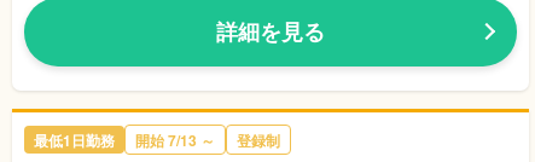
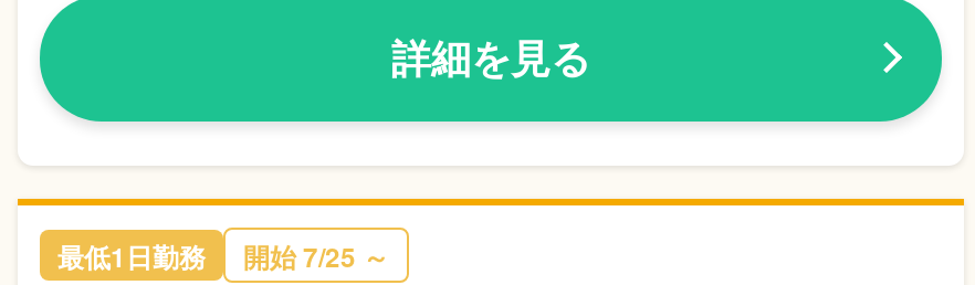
[135,129,280,151] 開始 7/13 ～ | 登録制 -> [243,236,389,275] 開始 7/25 ～

